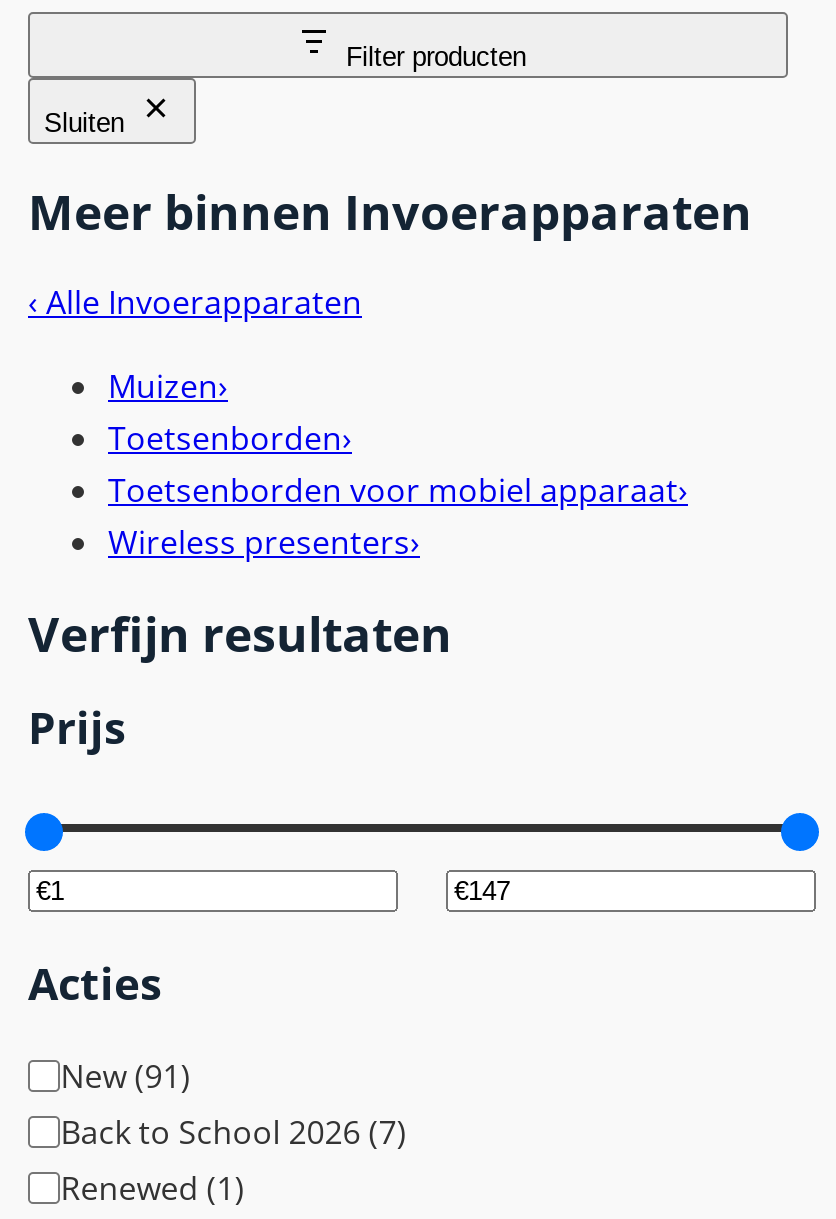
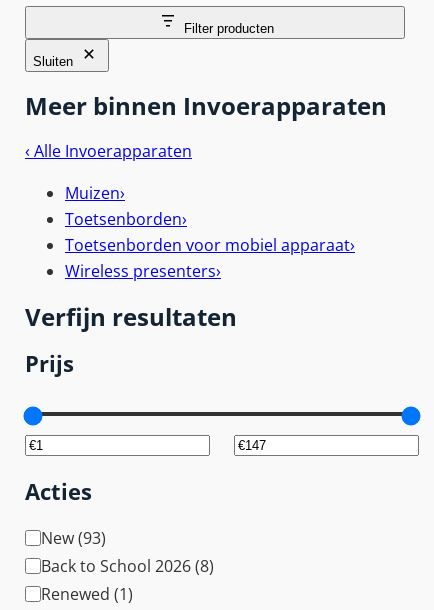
[60,1054,190,1098] New (91) -> [41,527,106,549] New (93)
[60,1110,406,1154] Back to School 2026 (7) -> [41,555,214,577] Back to School 2026 (8)

